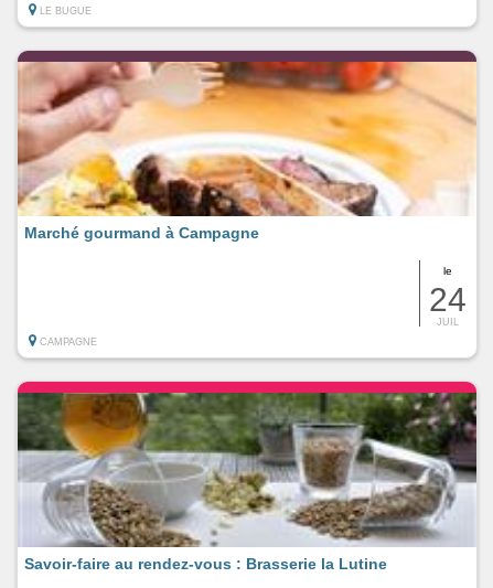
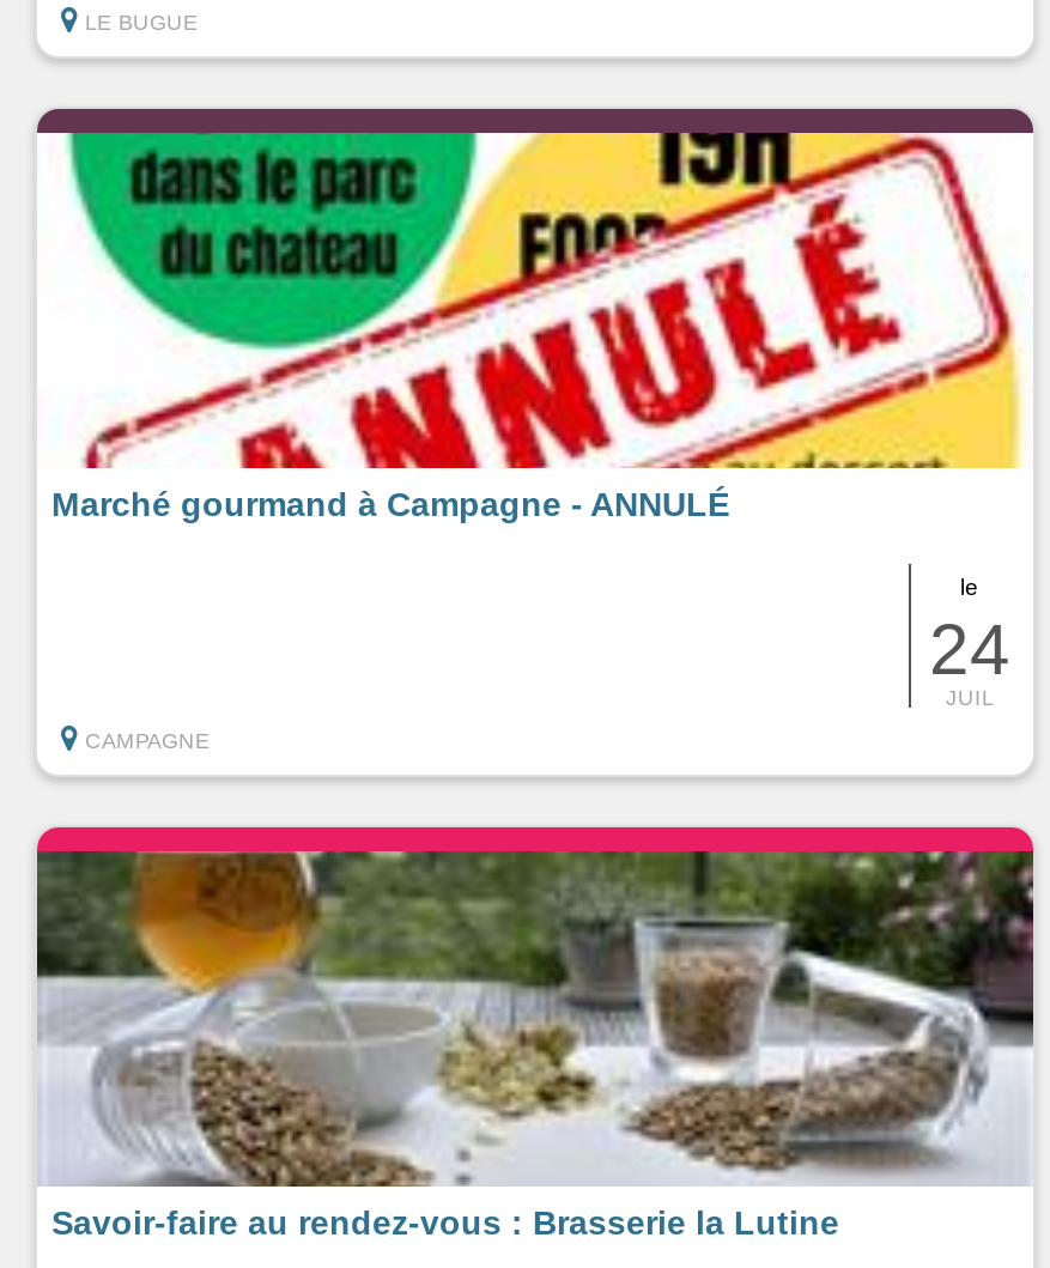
[17,61,476,241] [image] | Marché gourmand à Campagne -> [37,131,1033,523] [image] | Marché gourmand à Campagne - ANNULÉ

